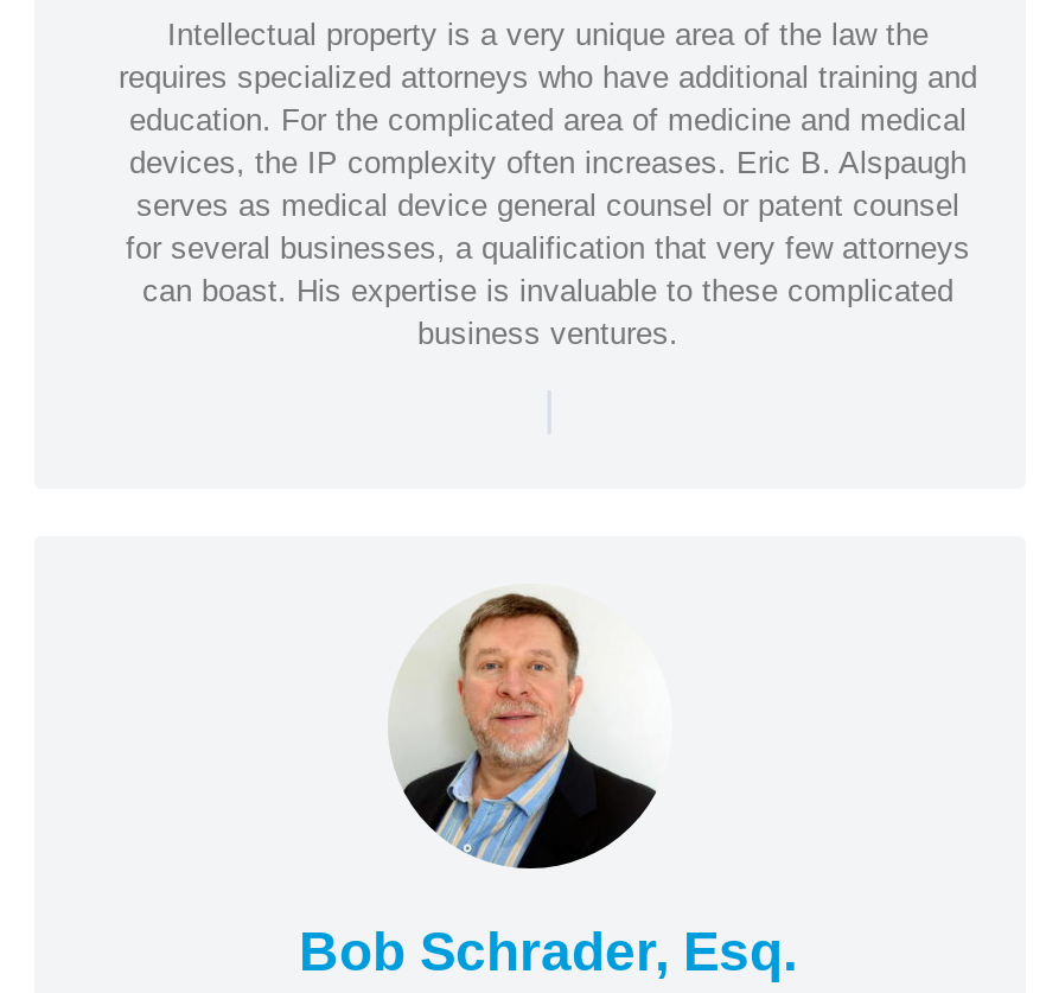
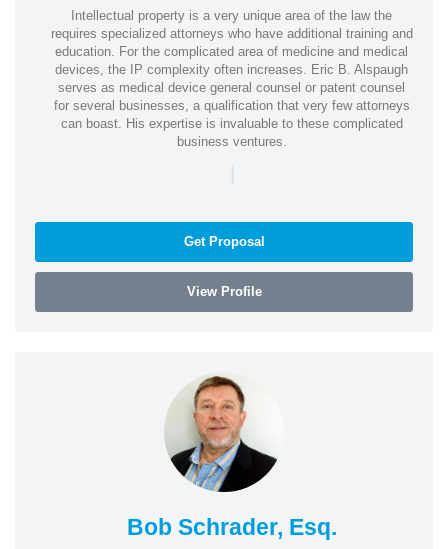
none -> [183,234,264,299] Get Proposal | View Profile

